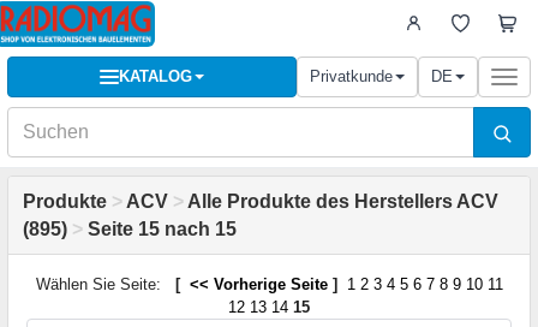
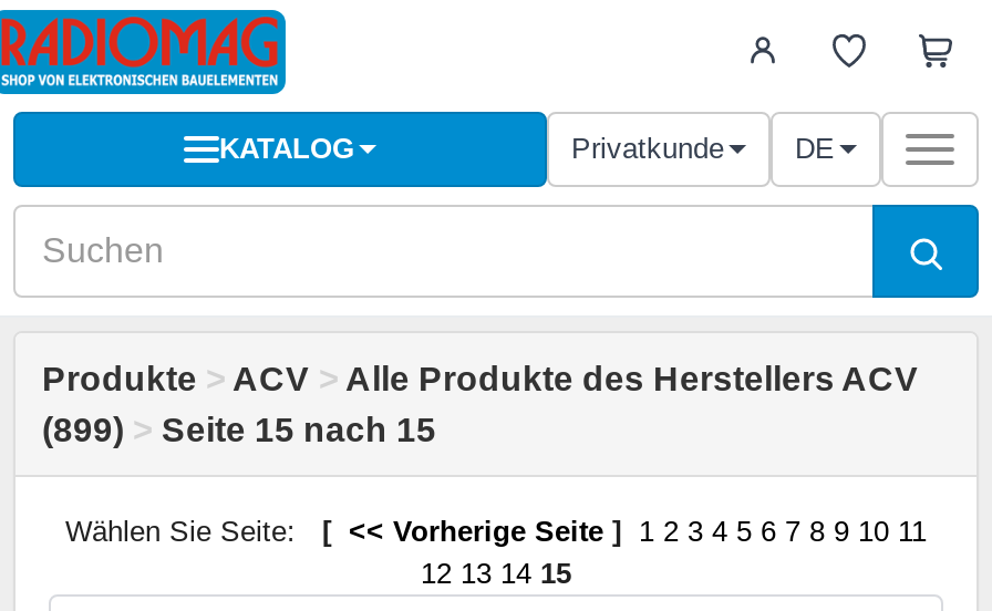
[23,219,237,239] (895) > Seite 15 nach 15 -> [42,411,436,448] (899) > Seite 15 nach 15

